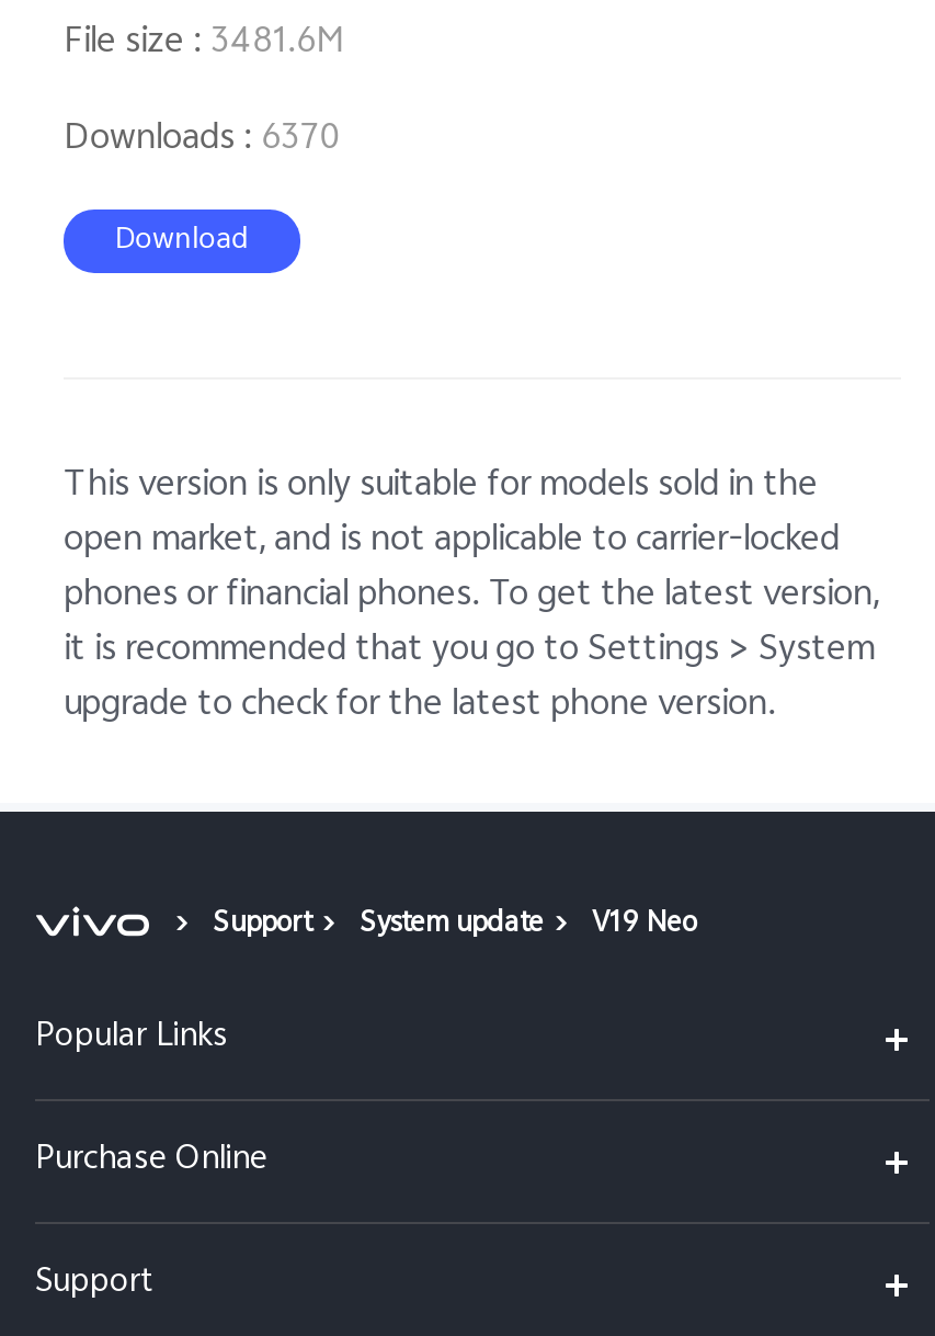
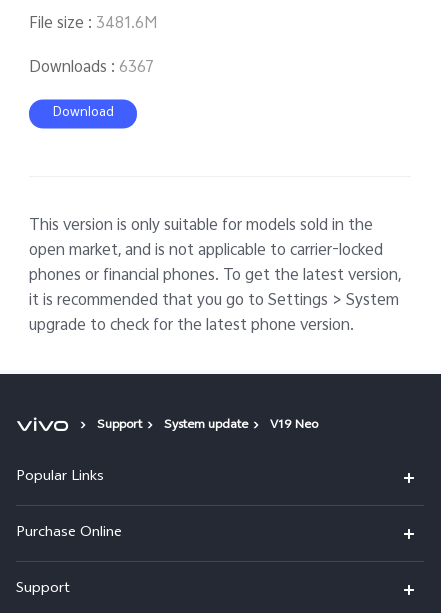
[64,111,340,170] Downloads: 6370 -> [29,55,154,82] Downloads: 6367

